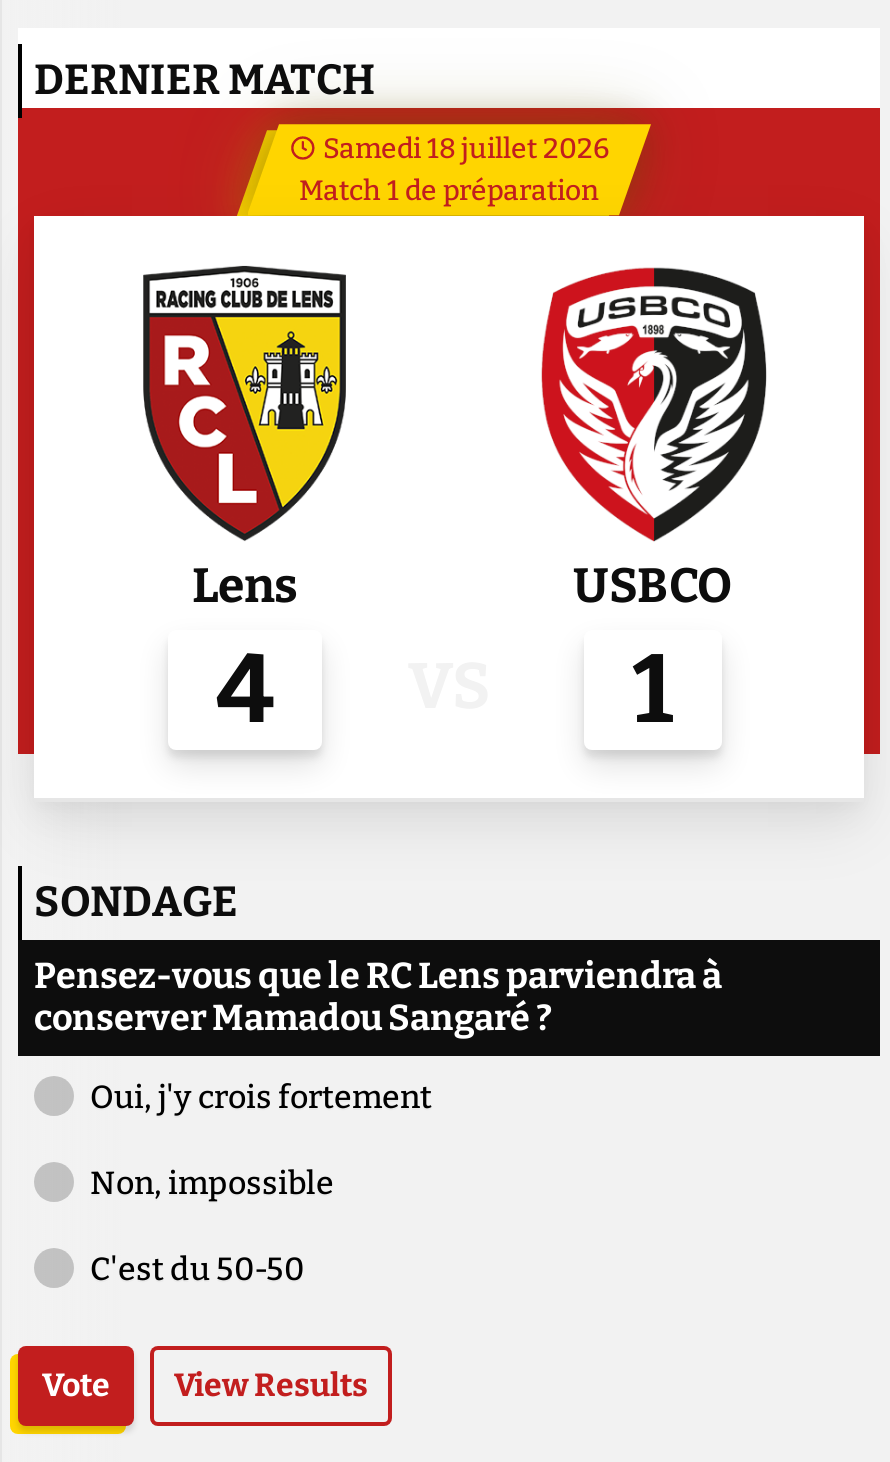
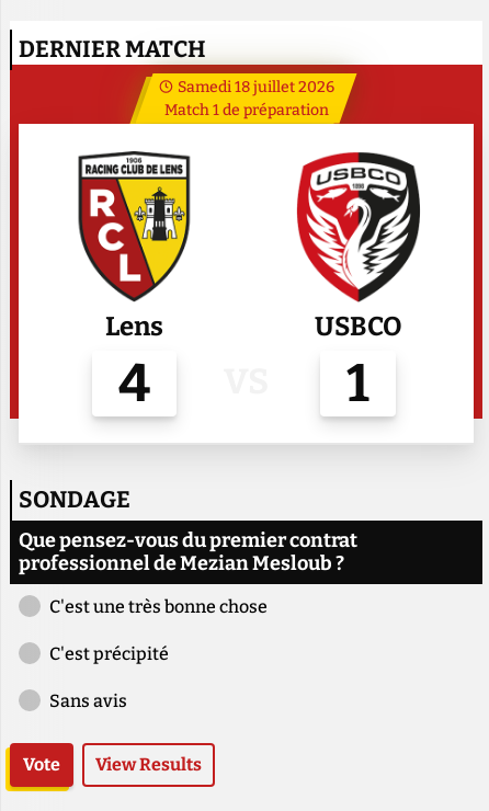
[34,953,722,1039] Pensez-vous que le RC Lens parviendra à | conserver Mamadou Sangaré ? -> [19,528,357,575] Que pensez-vous du premier contrat | professionnel de Mezian Mesloub ?
[90,1078,432,1116] Oui, j'y crois fortement -> [49,596,268,617] C'est une très bonne chose
[90,1164,334,1202] Non, impossible -> [49,643,169,664] C'est précipité
[90,1250,304,1288] C'est du 50-50 -> [49,691,127,711] Sans avis

